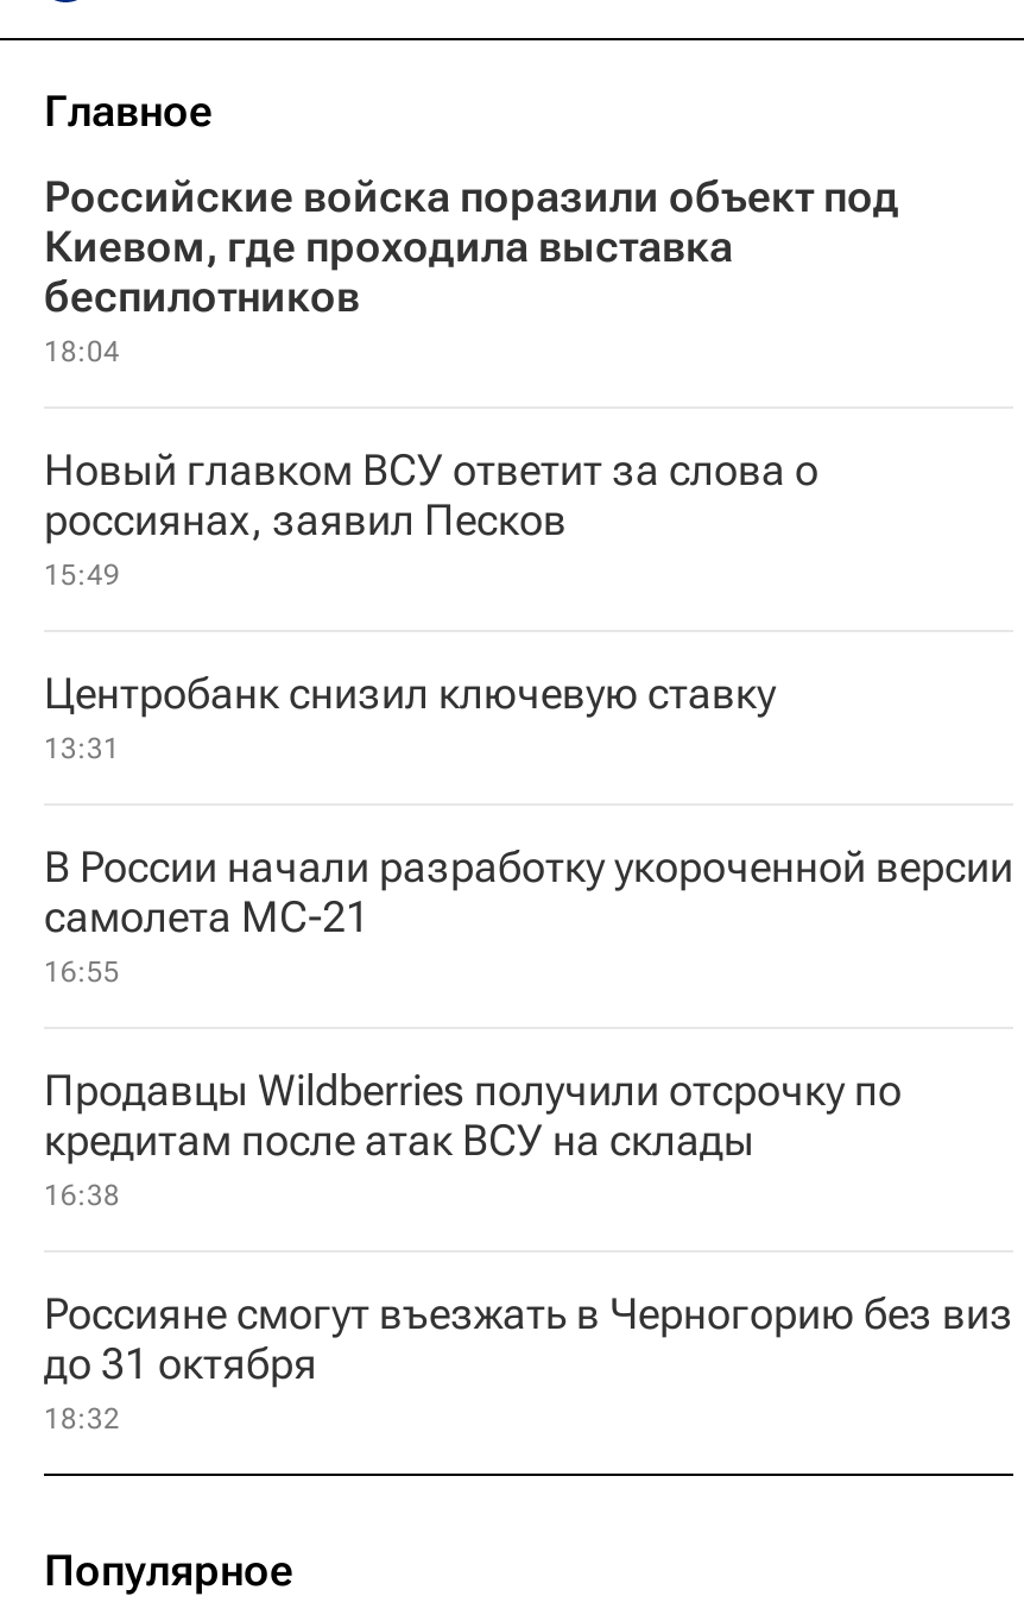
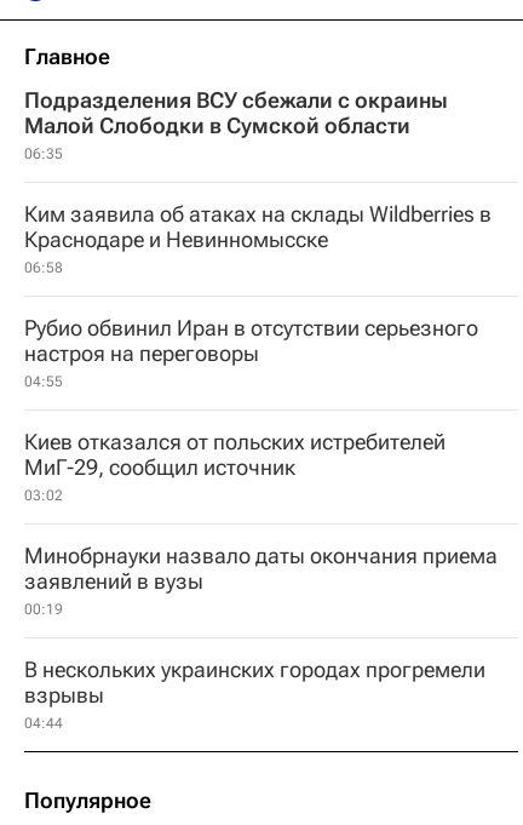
[44,171,899,368] Российские войска поразили объект под | Киевом, где проходила выставка | беспилотников | 18:04 -> [24,87,448,162] Подразделения ВСУ сбежали с окраины | Малой Слободки в Сумской области | 06:35
[44,444,818,592] Новый главком ВСУ ответит за слова о | россиянах, заявил Песков | 15:49 -> [24,201,492,276] Ким заявила об атаках на склады Wildberries в | Краснодаре и Невинномысске | 06:58
[44,668,776,765] Центробанк снизил ключевую ставку | 13:31 -> [24,315,478,390] Рубио обвинил Иран в отсутствии серьезного | настроя на переговоры | 04:55
[44,841,1013,989] В России начали разработку укороченной версии | самолета МС-21 | 16:55 -> [24,429,446,504] Киев отказался от польских истребителей | МиГ-29, сообщил источник | 03:02
[44,1065,902,1212] Продавцы Wildberries получили отсрочку по | кредитам после атак ВСУ на склады | 16:38 -> [24,543,498,618] Минобрнауки назвало даты окончания приема | заявлений в вузы | 00:19
[44,1288,1013,1436] Россияне смогут въезжать в Черногорию без виз | до 31 октября | 18:32 -> [24,657,485,732] В нескольких украинских городах прогремели | взрывы | 04:44

